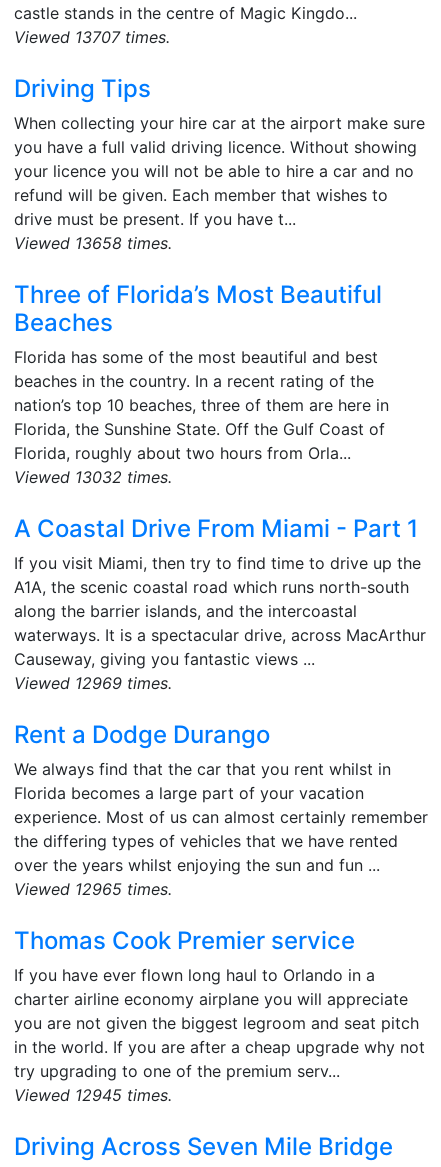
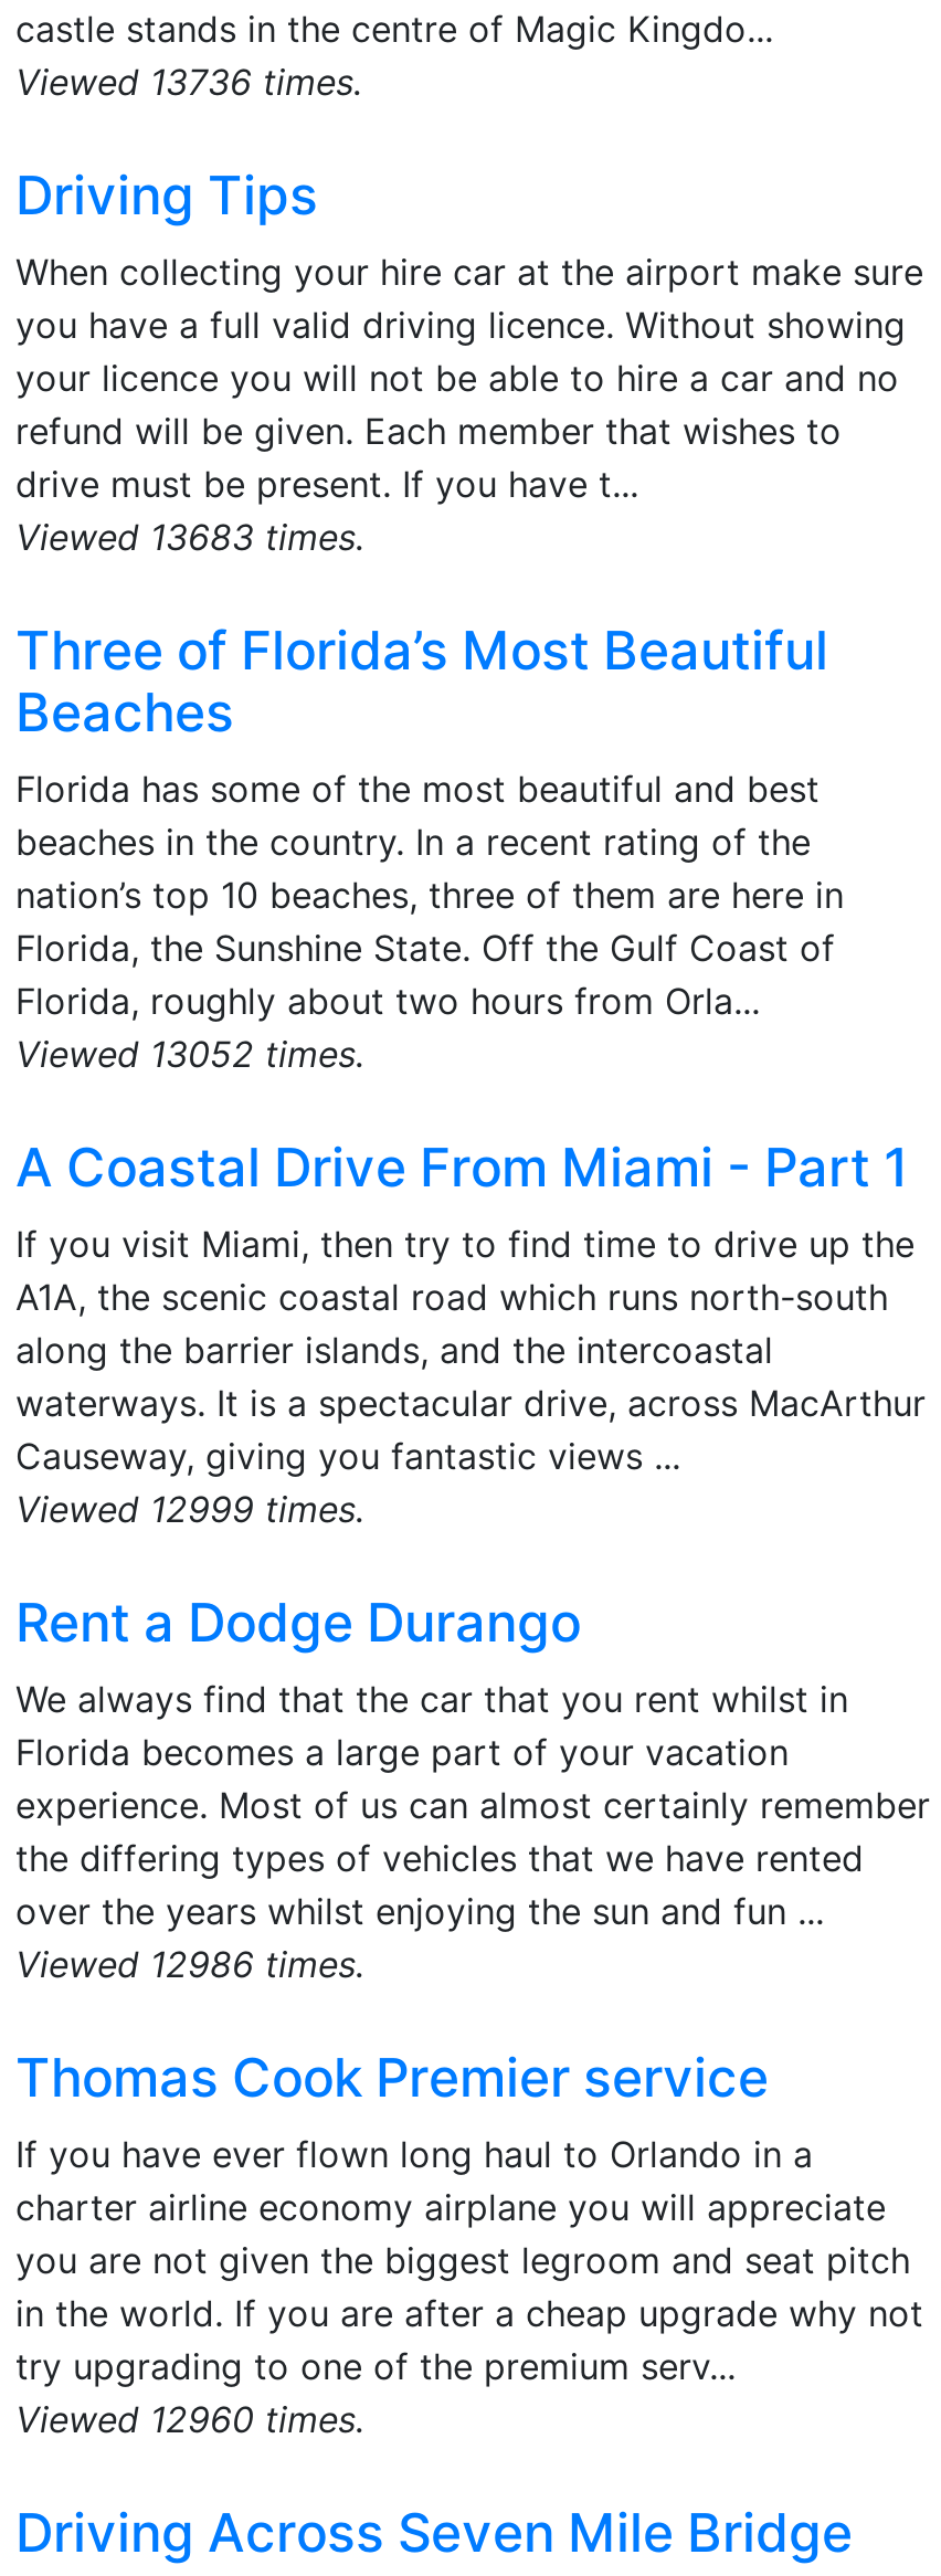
[14,27,170,47] Viewed 13707 times. -> [15,60,362,104] Viewed 13736 times.
[14,233,172,253] Viewed 13658 times. -> [15,515,364,559] Viewed 13683 times.
[14,467,172,487] Viewed 13032 times. -> [15,1032,364,1076] Viewed 13052 times.
[14,673,172,693] Viewed 12969 times. -> [15,1487,364,1531] Viewed 12999 times.
[14,879,172,899] Viewed 12965 times. -> [15,1942,364,1986] Viewed 12986 times.
[14,1085,172,1105] Viewed 12945 times. -> [15,2397,364,2441] Viewed 12960 times.

